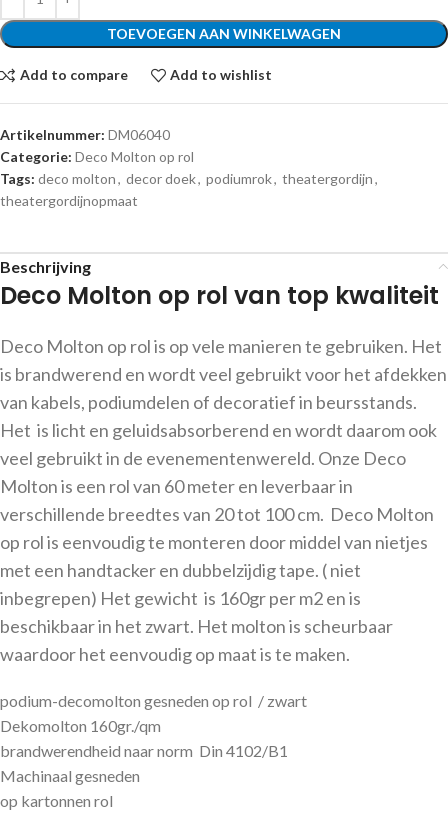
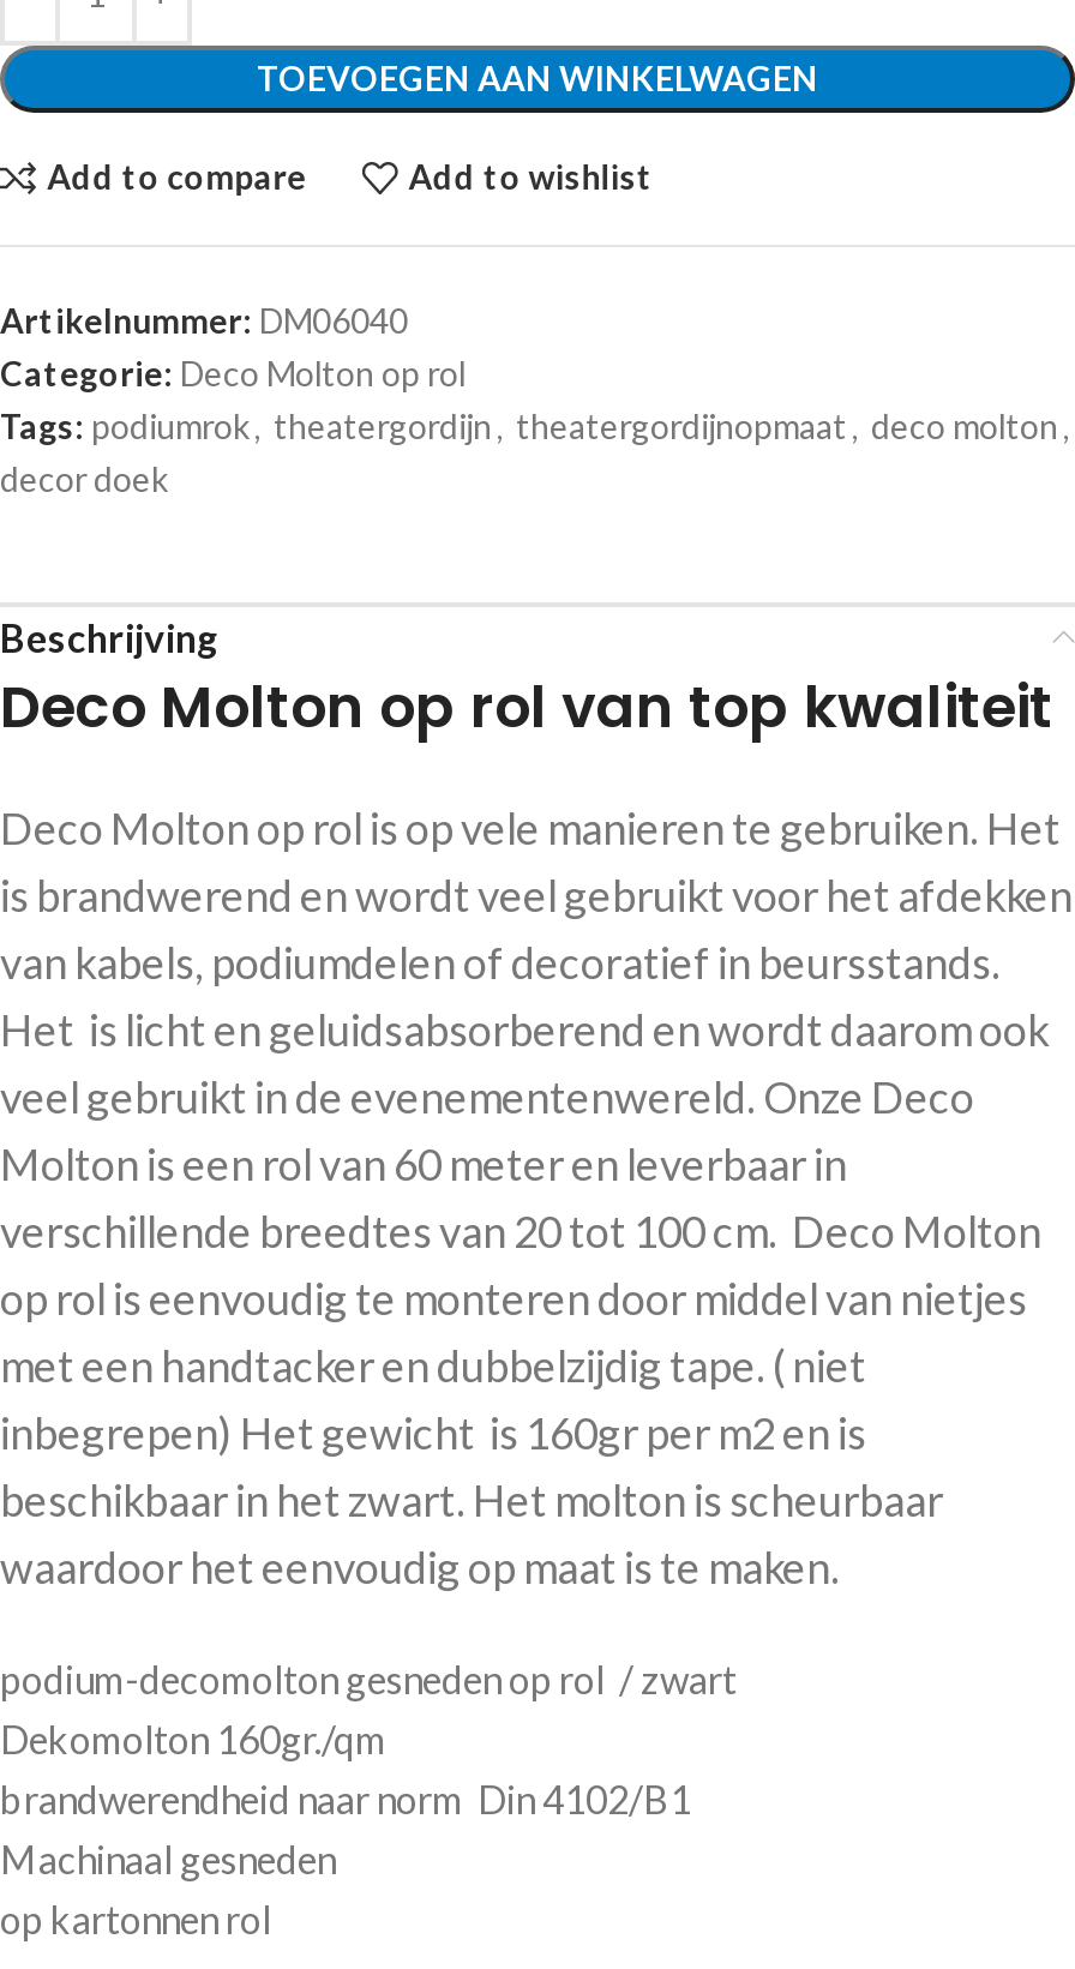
[0,170,378,209] Tags: deco molton , decor doek , podiumrok , theatergordijn , | theatergordijnopmaat -> [0,405,1070,498] Tags: podiumrok , theatergordijn , theatergordijnopmaat , deco molton , | decor doek

